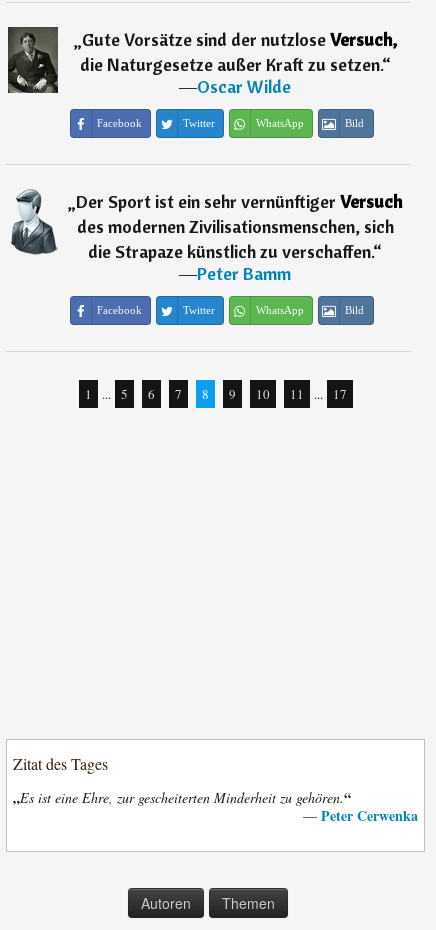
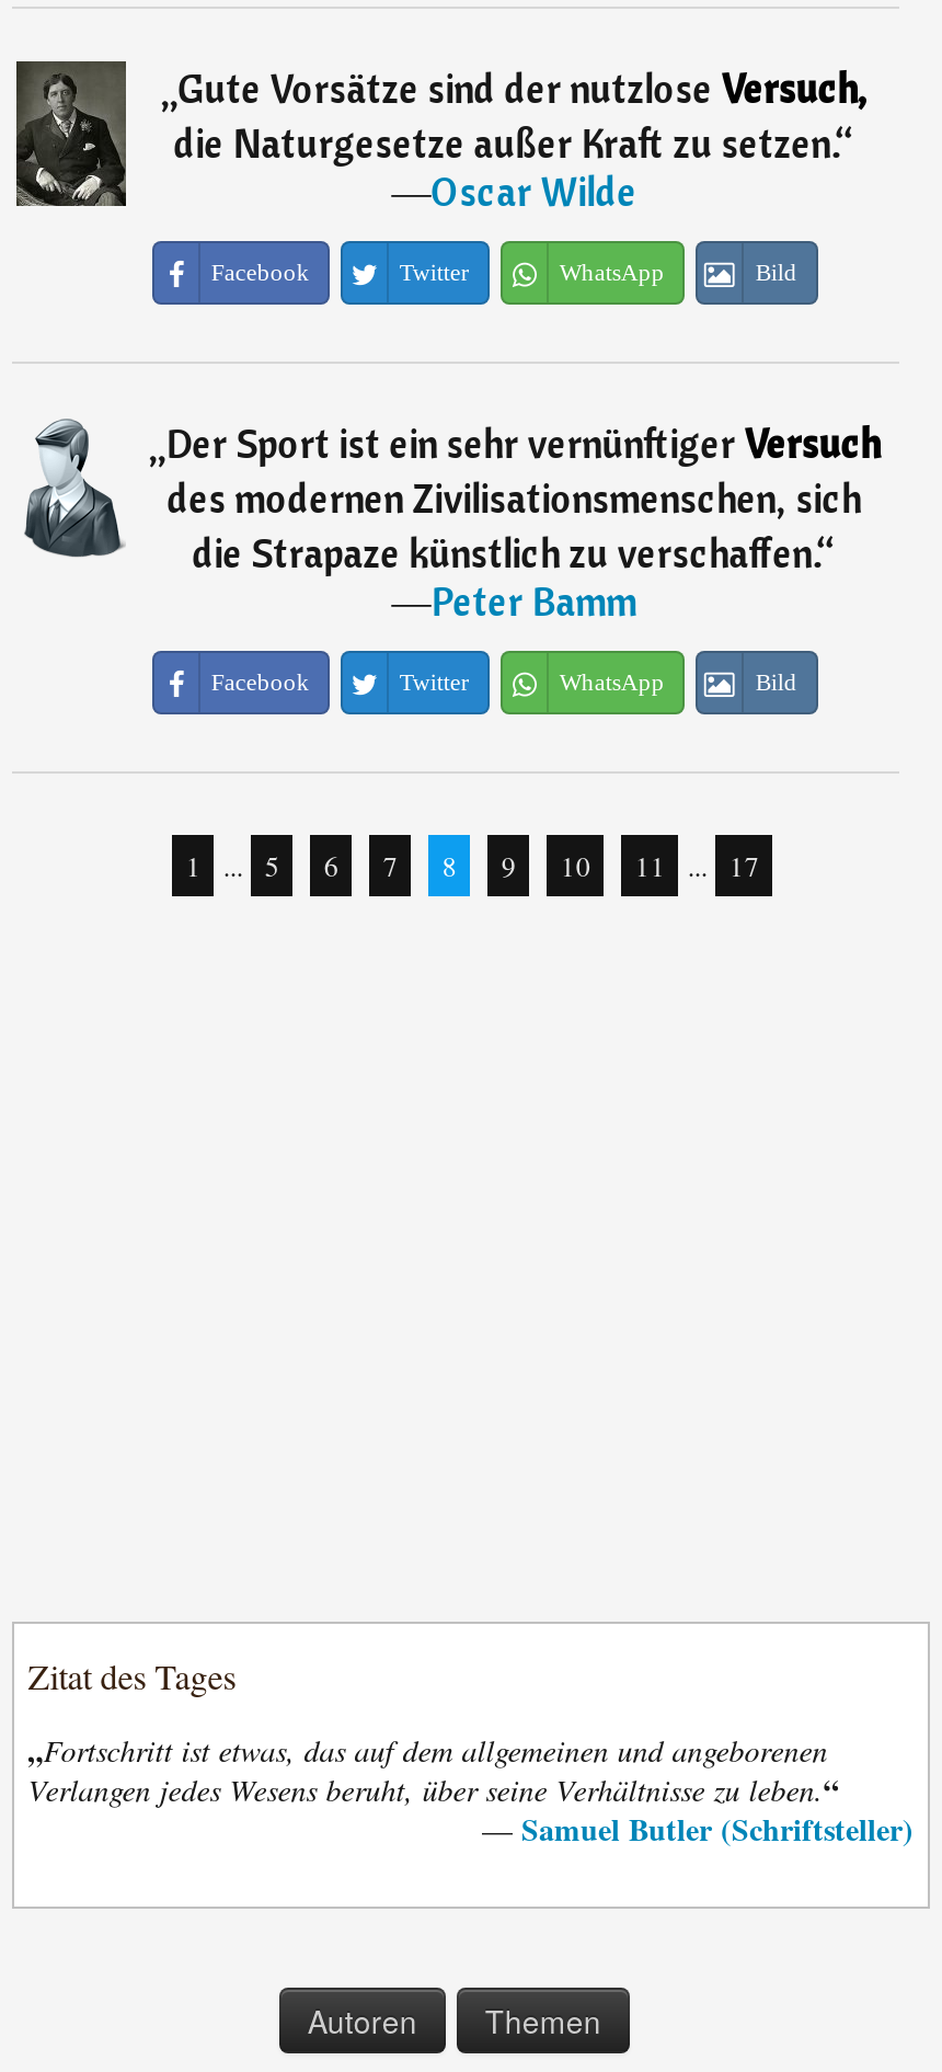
[13,787,417,826] „Es ist eine Ehre, zur gescheiterten Minderheit zu gehören.“ | — Peter Cerwenka -> [28,1727,914,1852] „Fortschritt ist etwas, das auf dem allgemeinen und angeborenen | Verlangen jedes Wesens beruht, über seine Verhältnisse zu leben.“ | — Samuel Butler (Schriftsteller)

